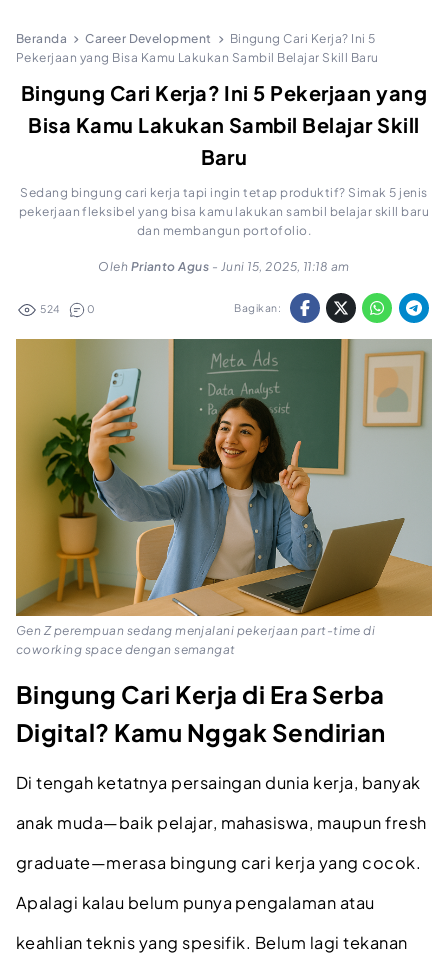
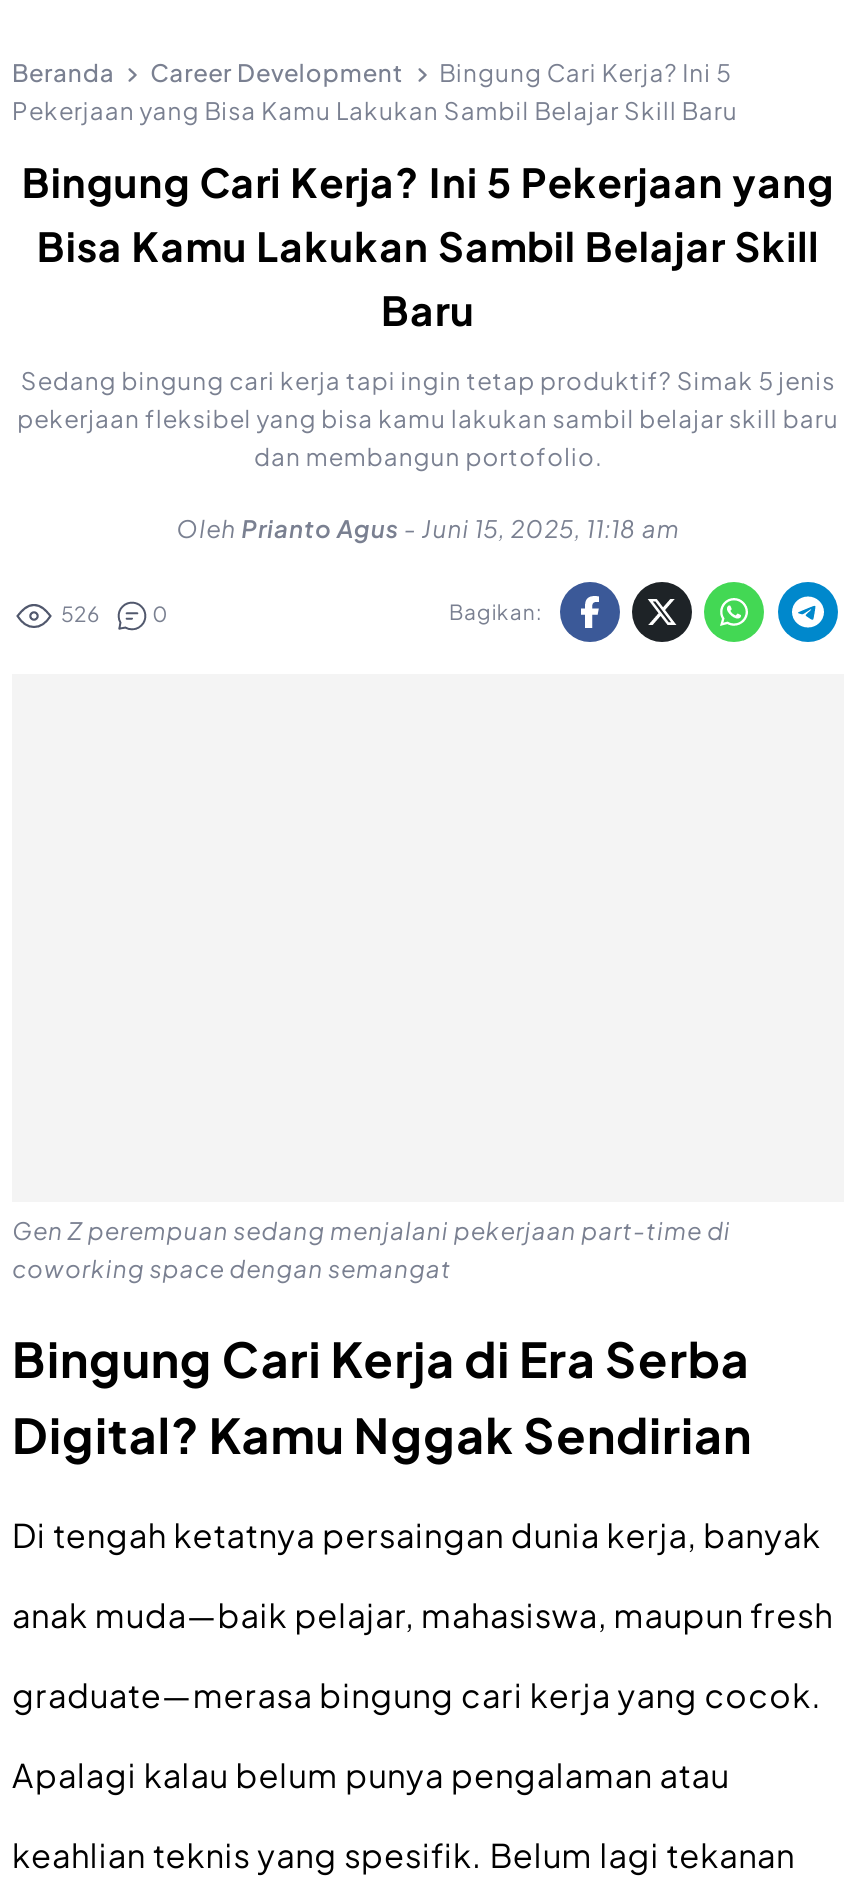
[38,302,96,315] 524 0 -> [56,600,169,626] 526 0
[15,338,433,617] [image] -> none

